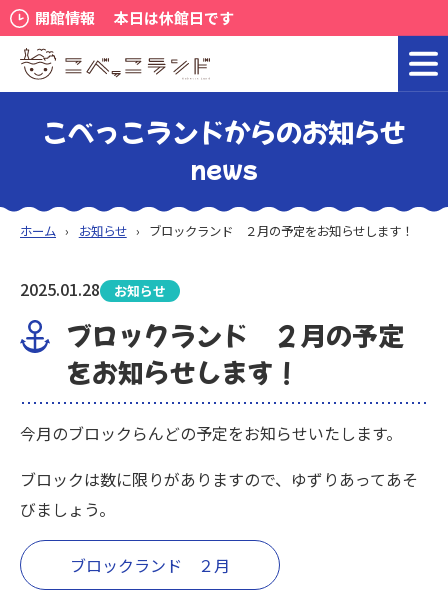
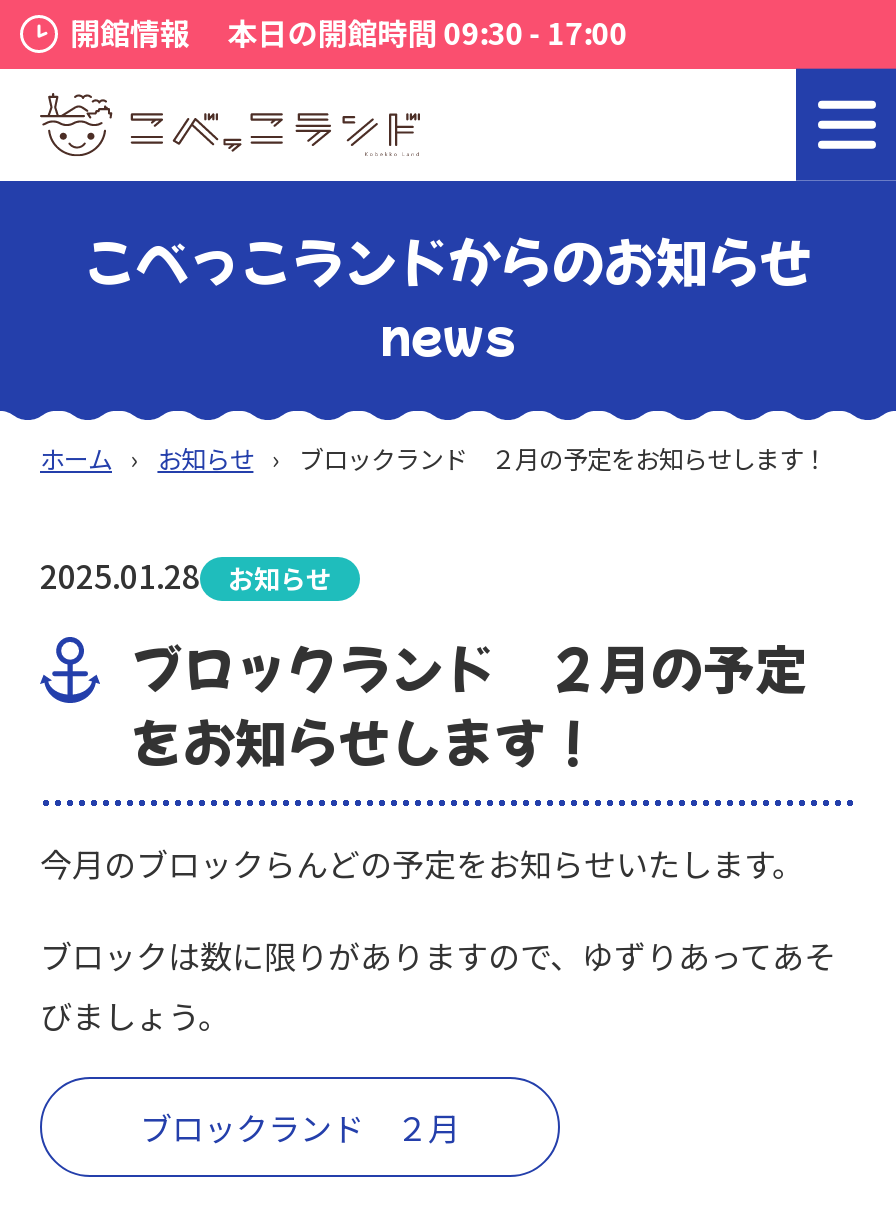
[114,7,234,28] 本日は休館日です -> [228,11,688,53] 本日の開館時間 09:30 - 17:00

